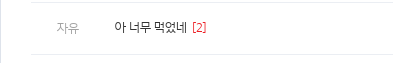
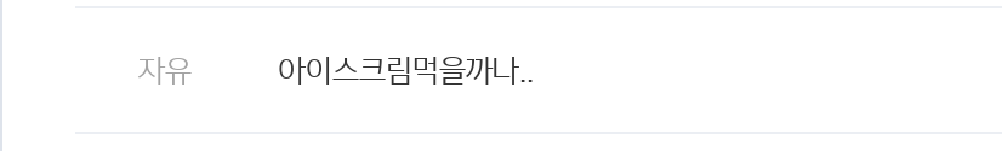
[115,20,206,35] 아 너무 먹었네 [2] -> [279,52,534,88] 아이스크림먹을까나..

